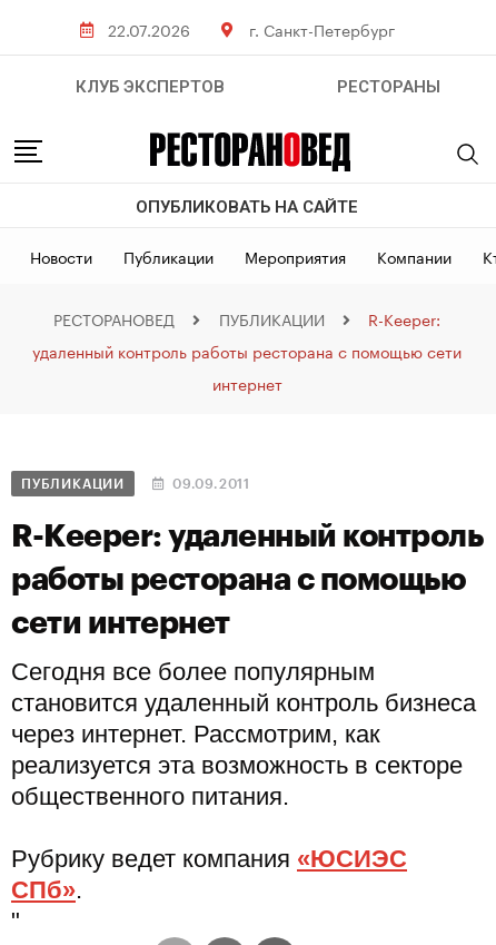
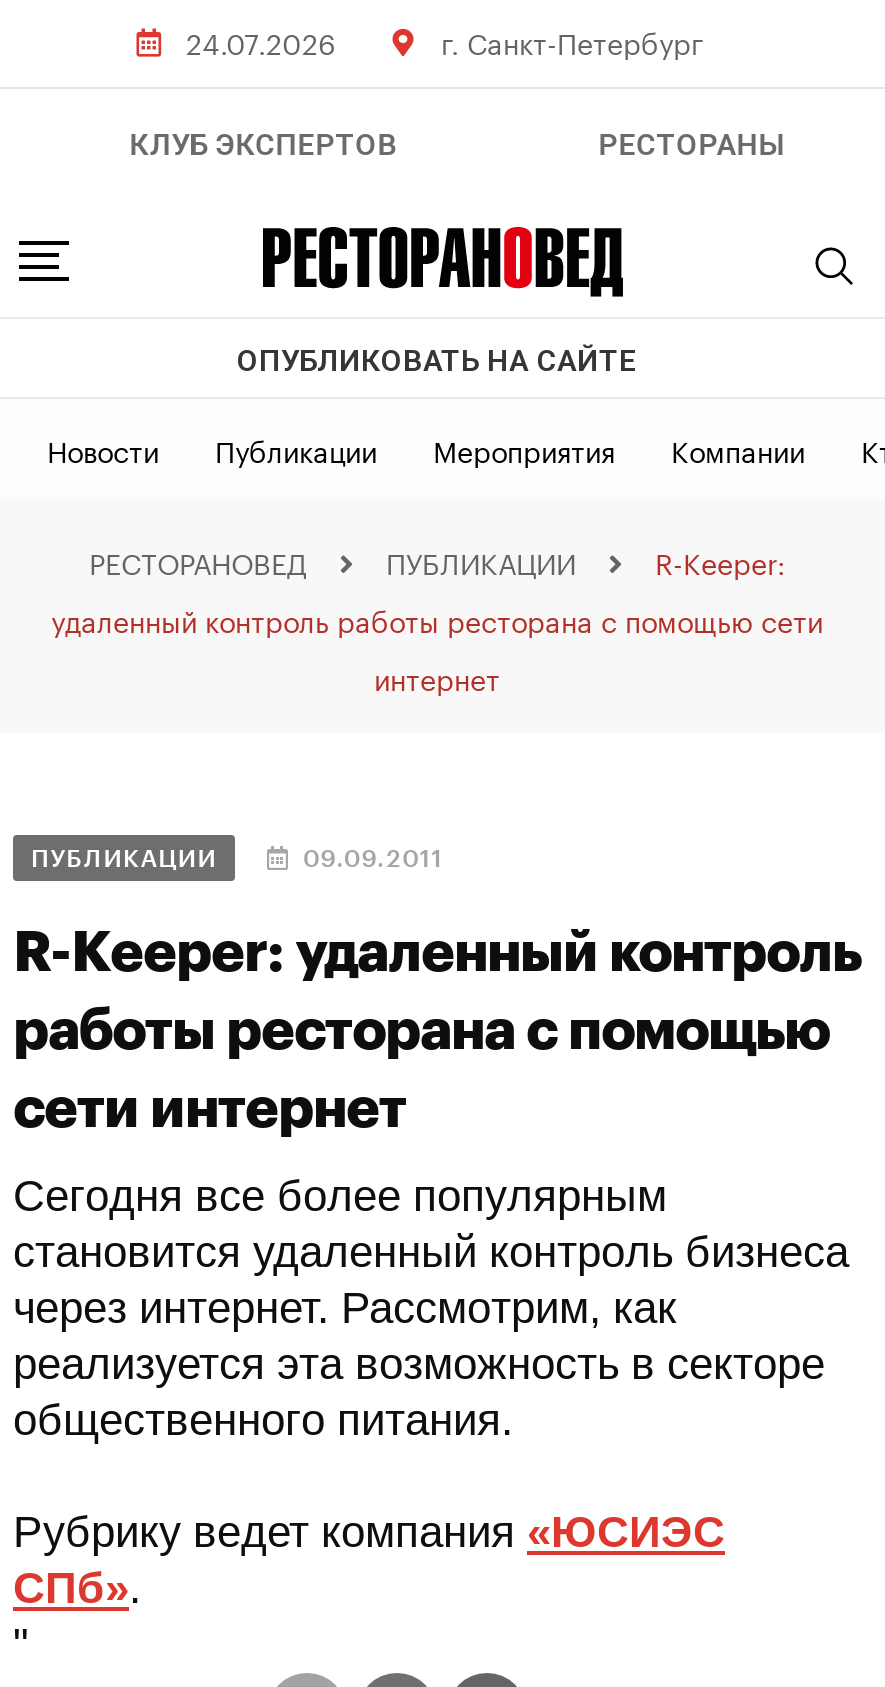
[108,16,190,41] 22.07.2026 -> [186,18,336,62] 24.07.2026

